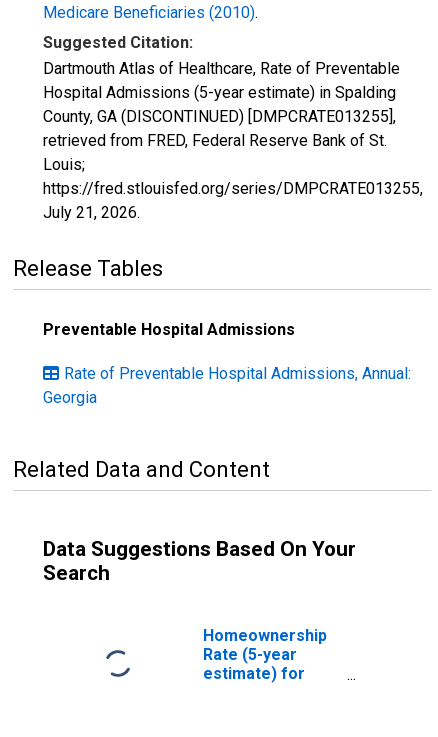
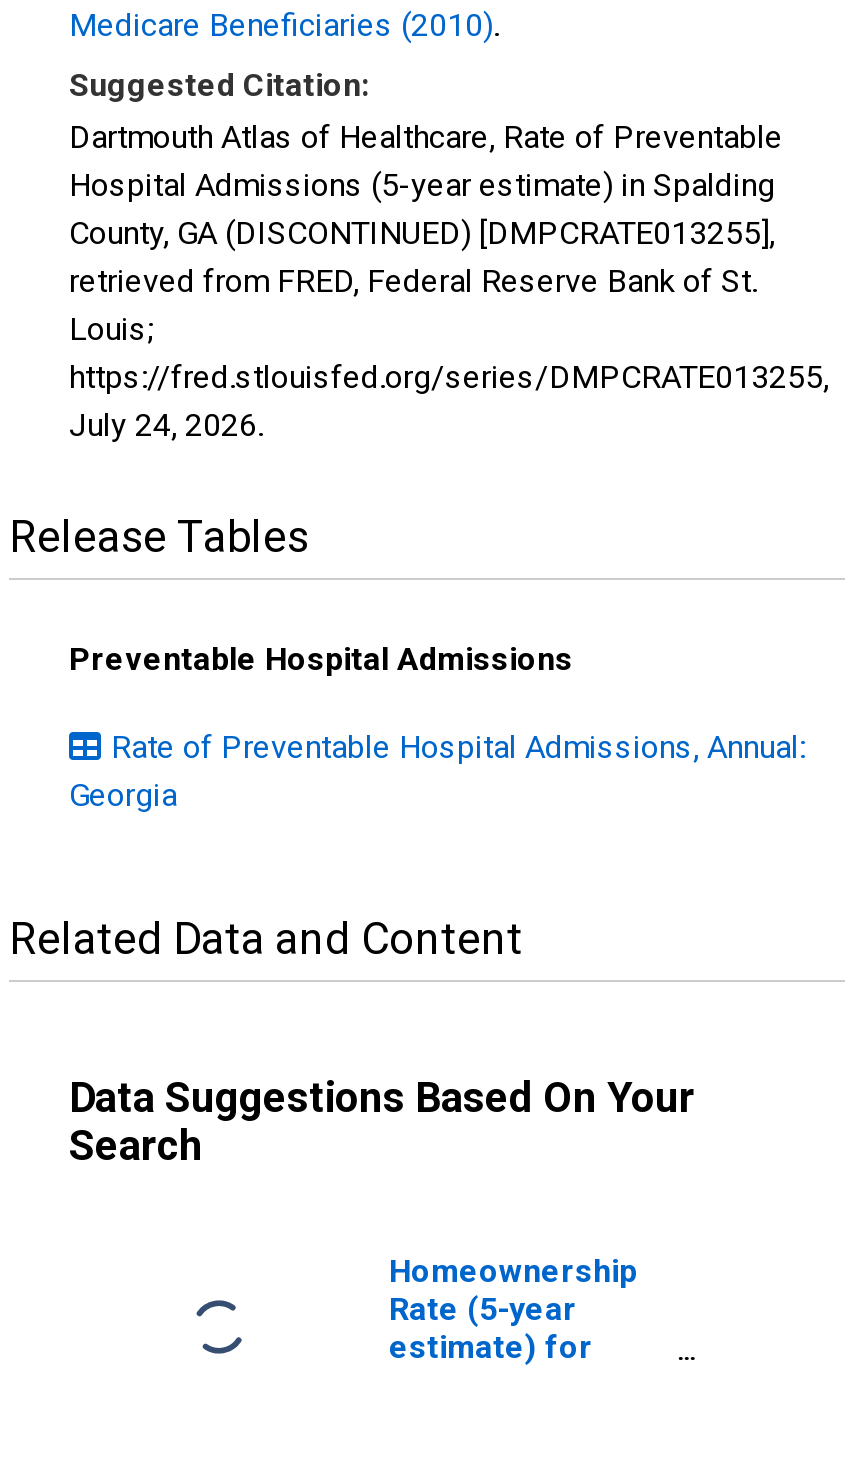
[43,203,140,222] July 21, 2026. -> [69,406,263,444] July 24, 2026.

